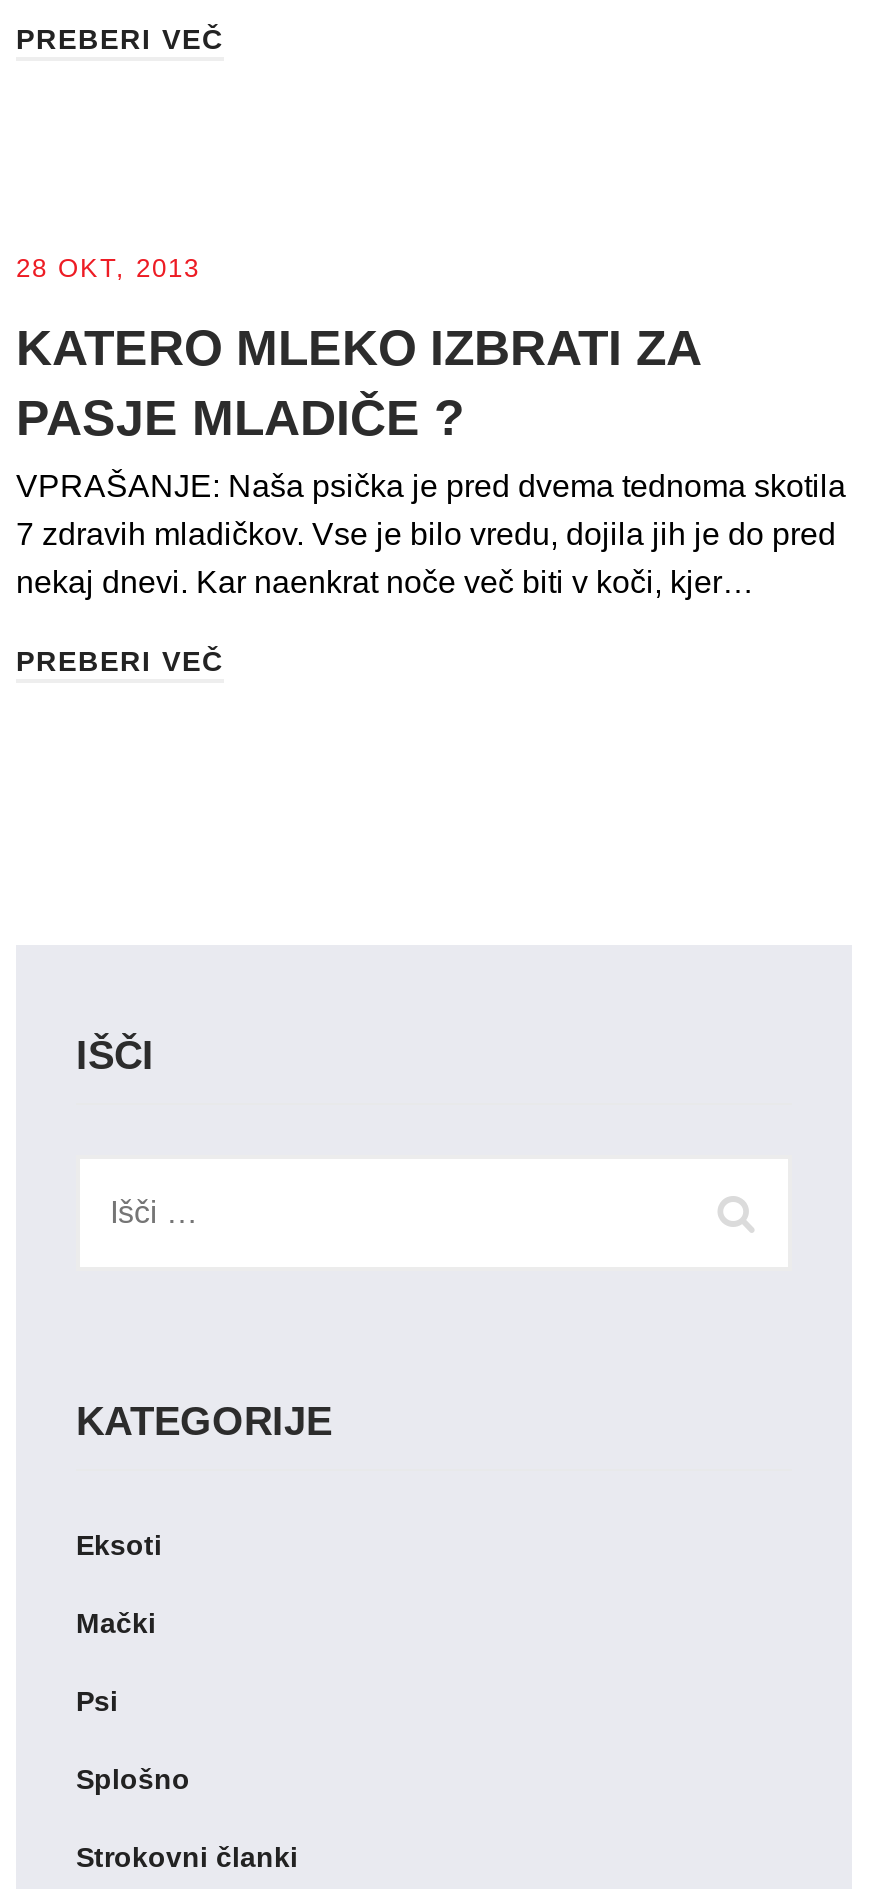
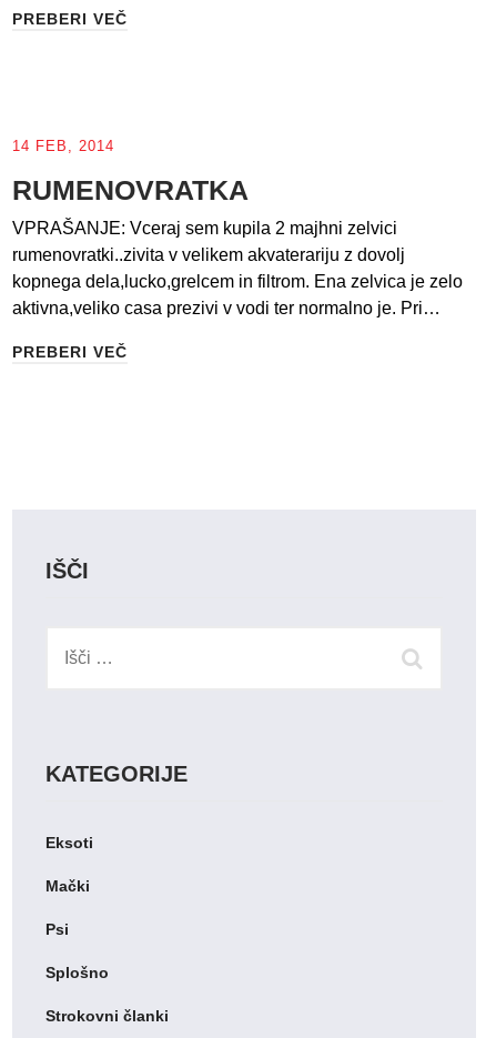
[16,253,200,283] 28 OKT, 2013 -> [12,138,114,154] 14 FEB, 2014
[16,319,846,599] KATERO MLEKO IZBRATI ZA | PASJE MLADIČE ? | VPRAŠANJE: Naša psička je pred dvema tednoma skotila | 7 zdravih mladičkov. Vse je bilo vredu, dojila jih je do pred | nekaj dnevi. Kar naenkrat noče več biti v koči, kjer… -> [12,174,463,318] RUMENOVRATKA | VPRAŠANJE: Vceraj sem kupila 2 majhni zelvici | rumenovratki..zivita v velikem akvaterariju z dovolj | kopnega dela,lucko,grelcem in filtrom. Ena zelvica je zelo | aktivna,veliko casa prezivi v vodi ter normalno je. Pri…

